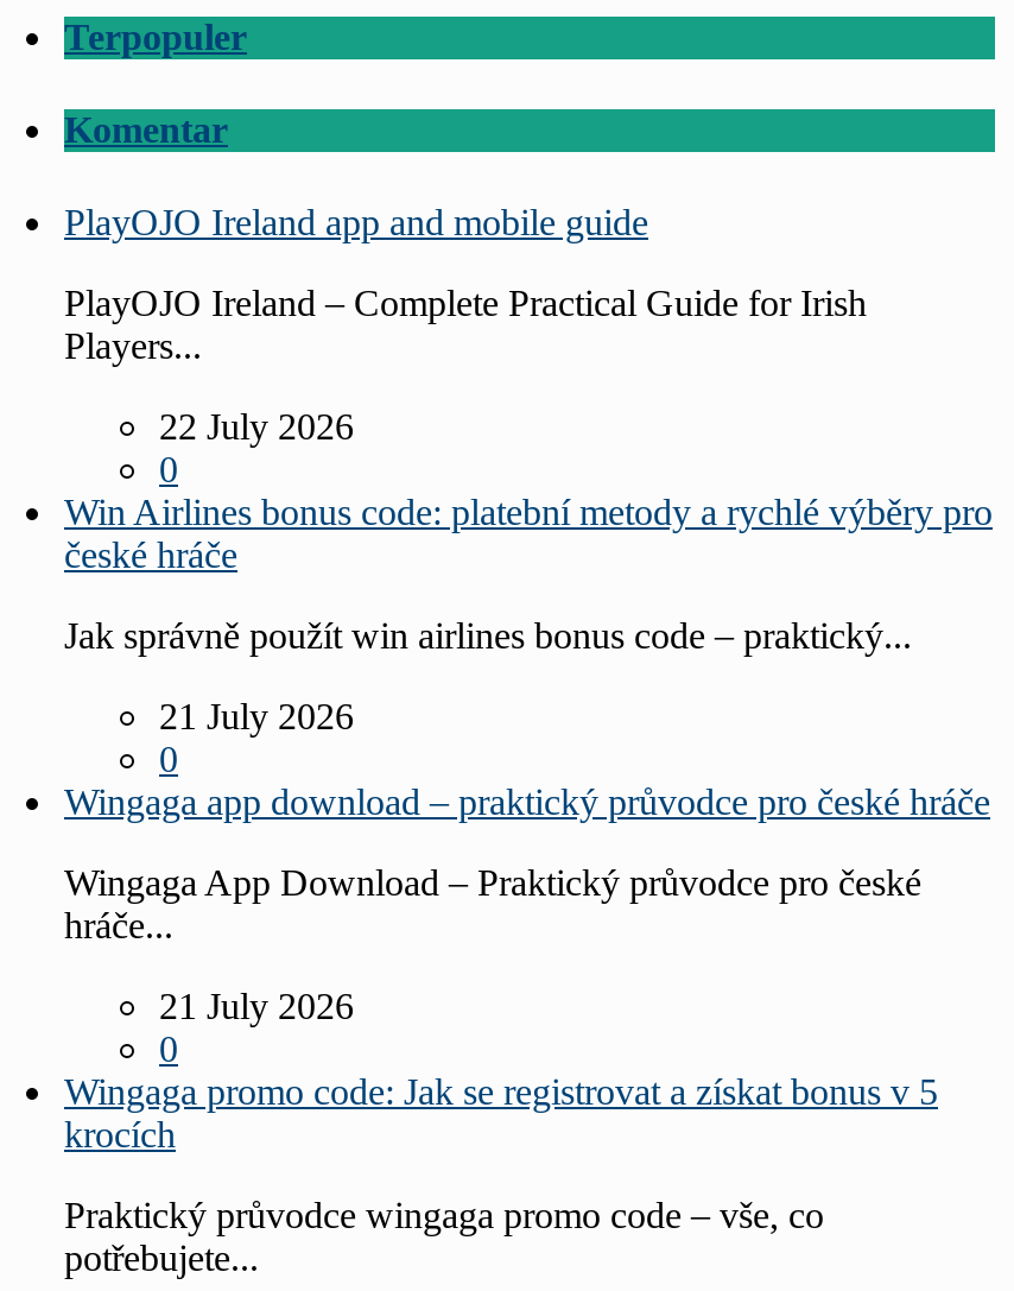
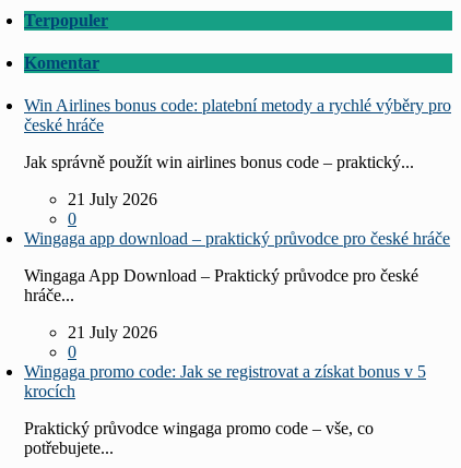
[64,203,867,490] PlayOJO Ireland app and mobile guide | PlayOJO Ireland – Complete Practical Guide for Irish | Players... | 22 July 2026 | 0 -> none

